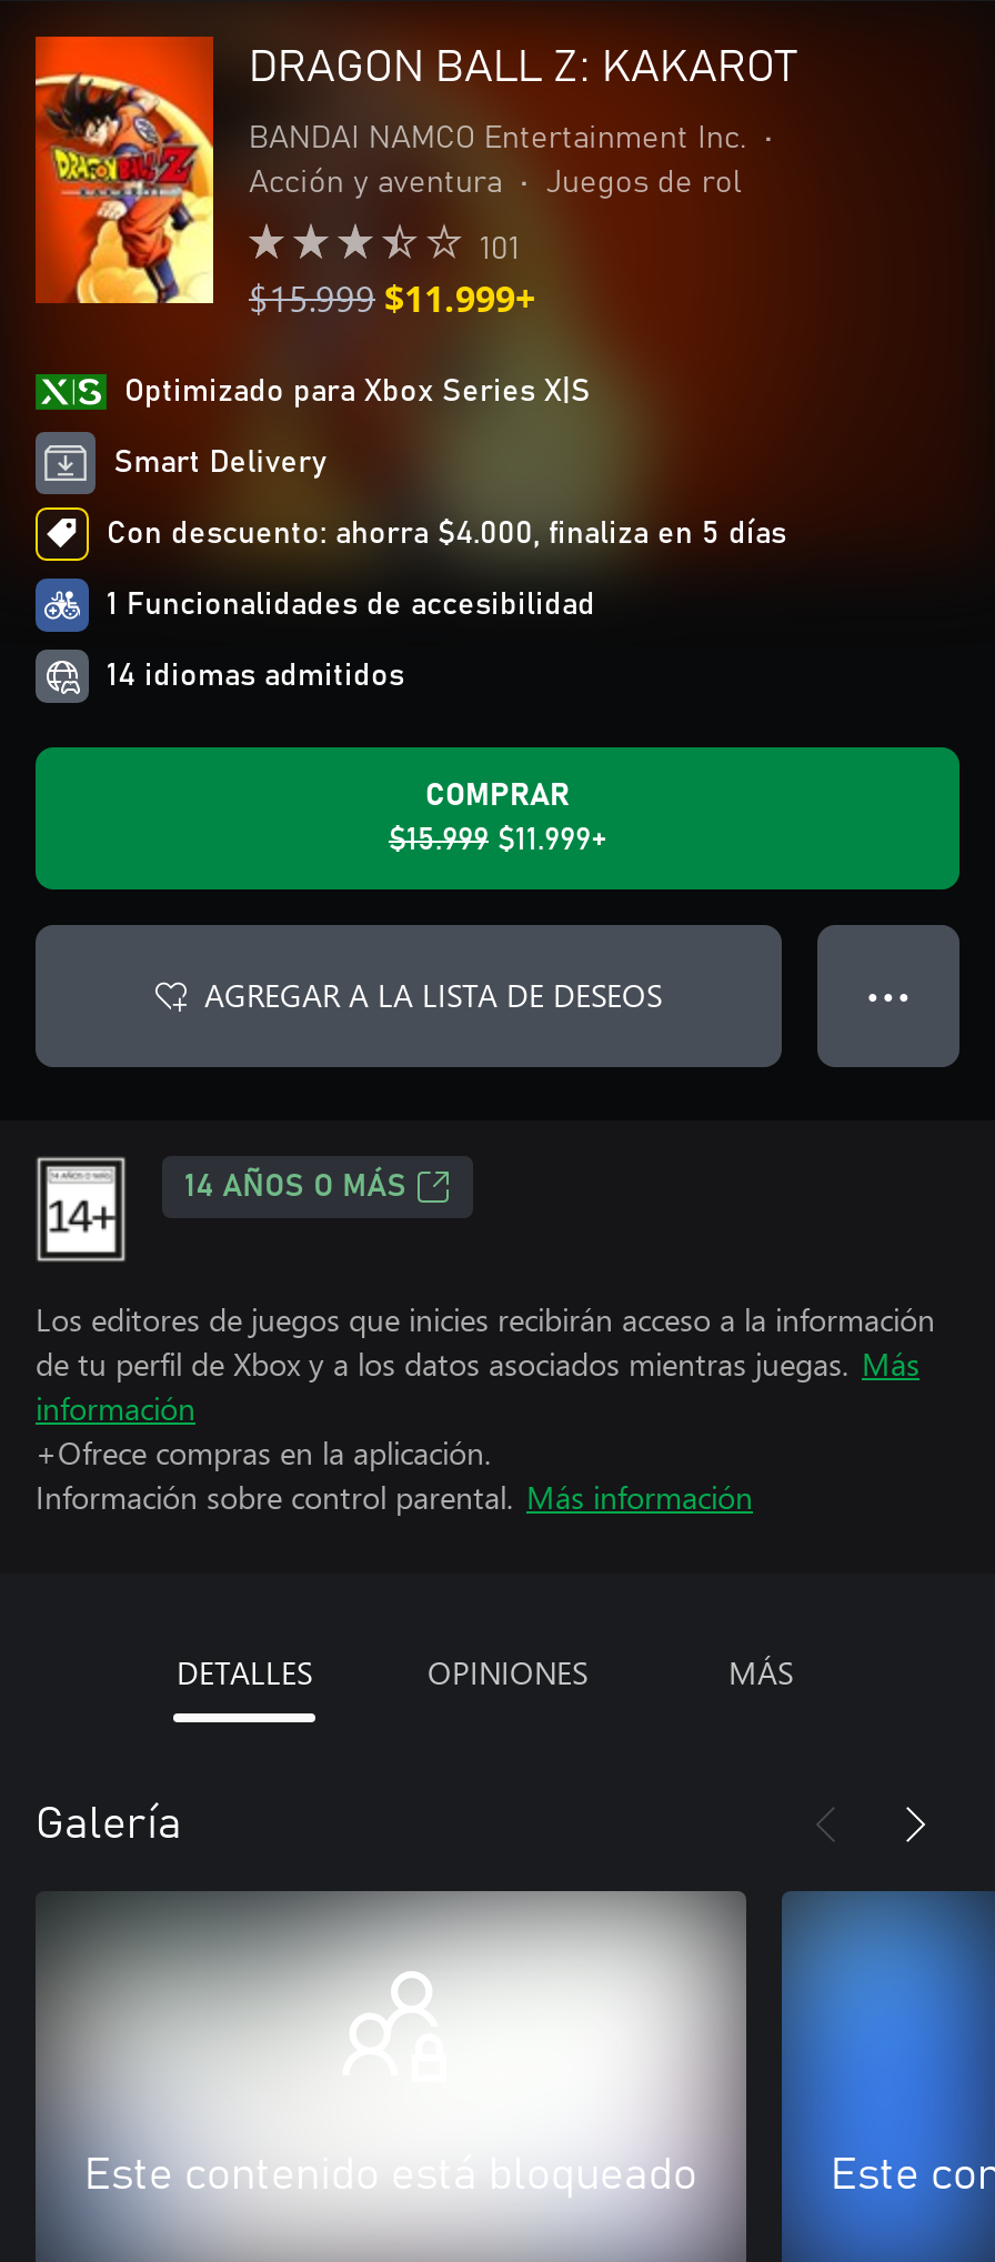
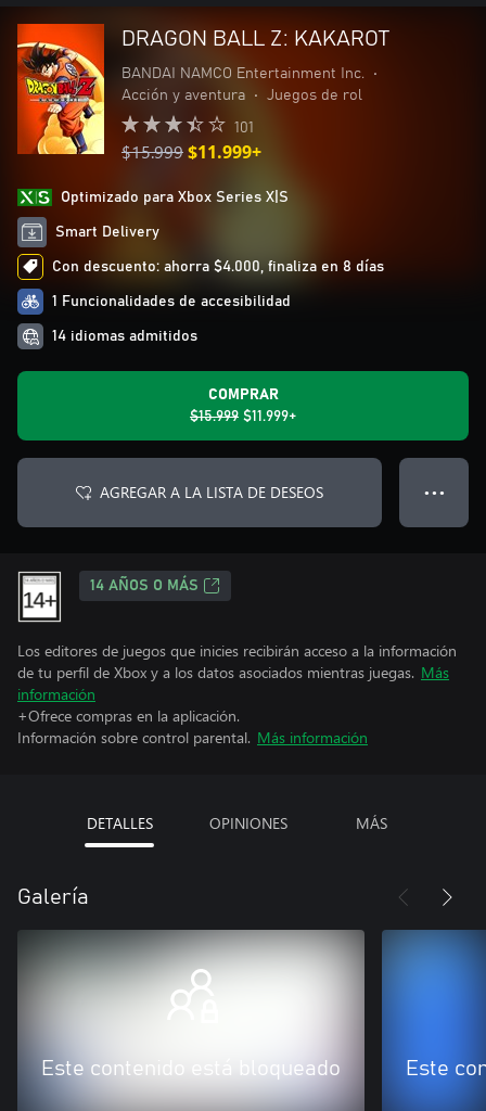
[107,519,786,550] Con descuento: ahorra $4.000, finaliza en 5 días -> [52,259,384,274] Con descuento: ahorra $4.000, finaliza en 8 días

